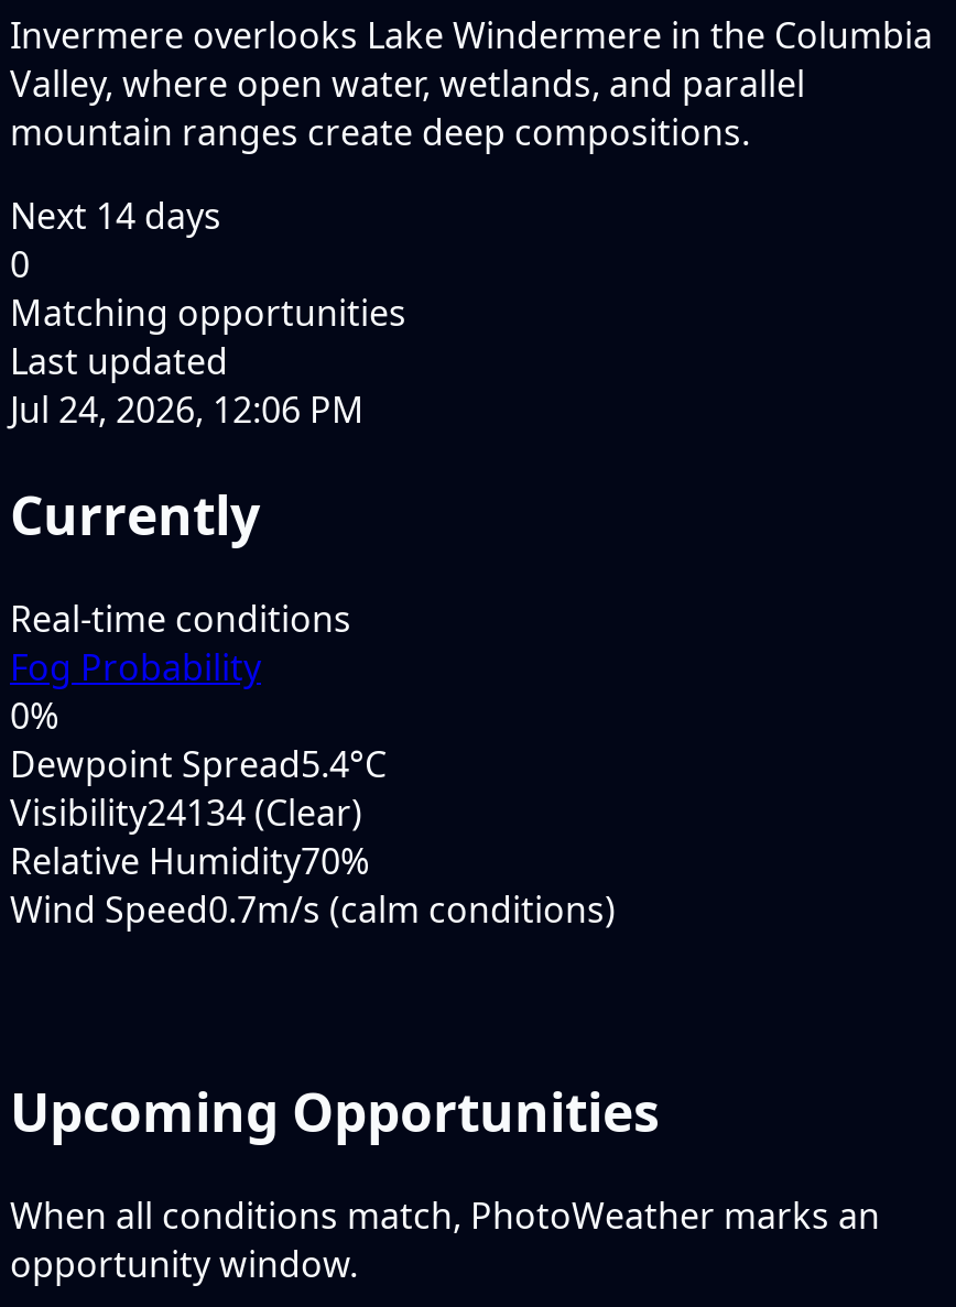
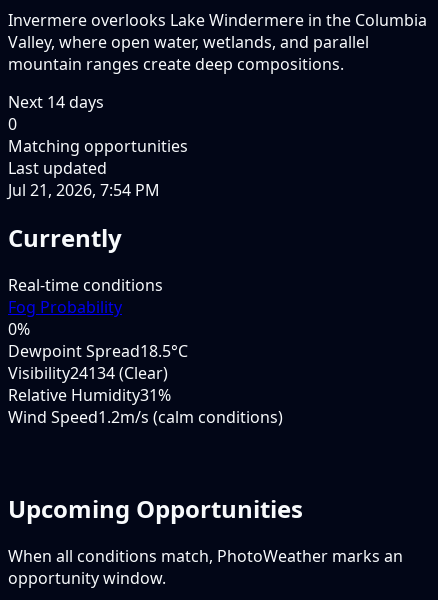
[10,385,365,434] Jul 24, 2026, 12:06 PM -> [8,179,160,201] Jul 21, 2026, 7:54 PM
[10,739,387,788] Dewpoint Spread5.4°C -> [8,340,188,362] Dewpoint Spread18.5°C
[10,836,369,885] Relative Humidity70% -> [8,384,171,406] Relative Humidity31%
[10,885,616,933] Wind Speed0.7m/s (calm conditions) -> [8,406,283,428] Wind Speed1.2m/s (calm conditions)

